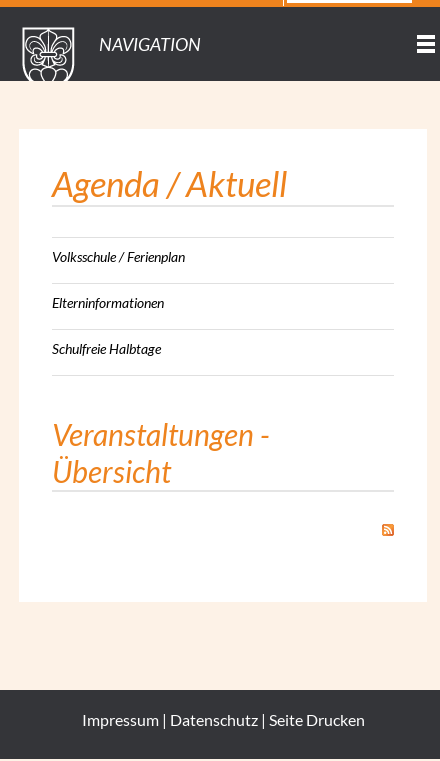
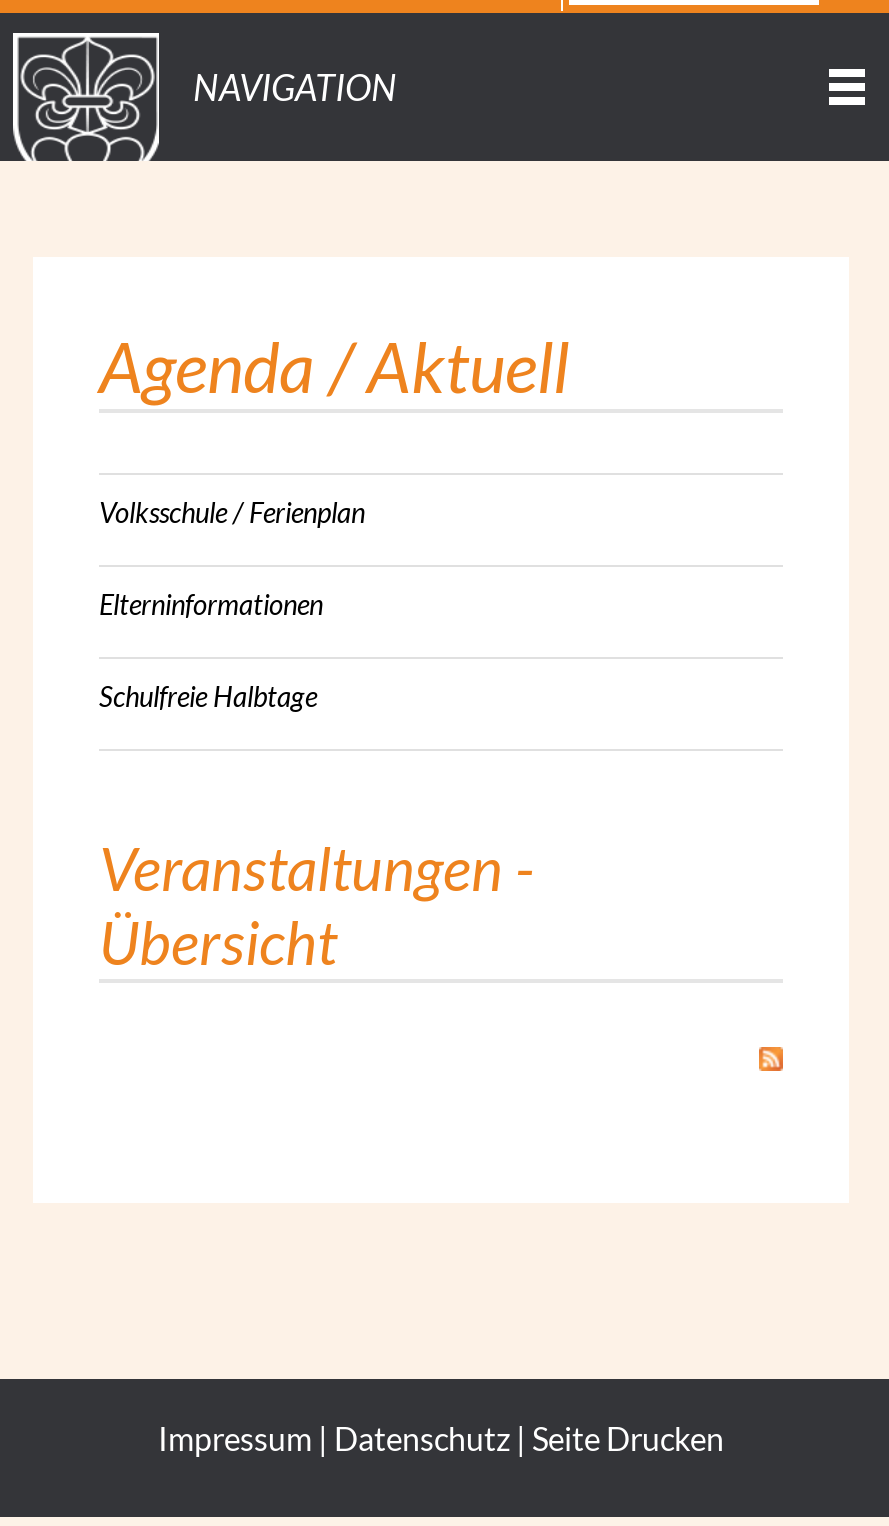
[9,17,82,82] [image] -> [11,31,161,163] [image]

